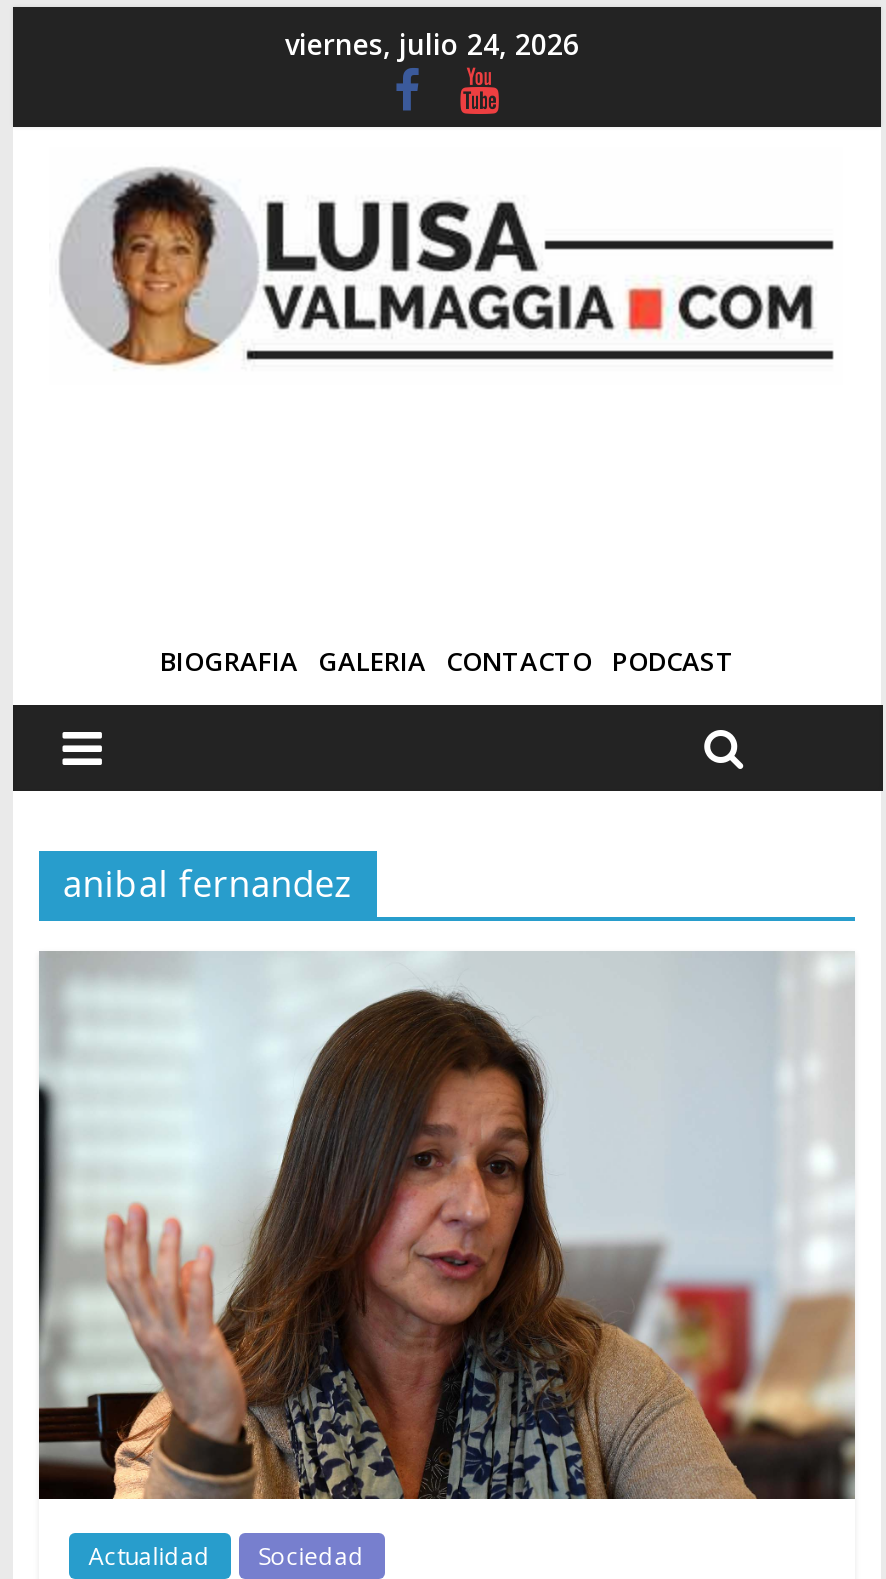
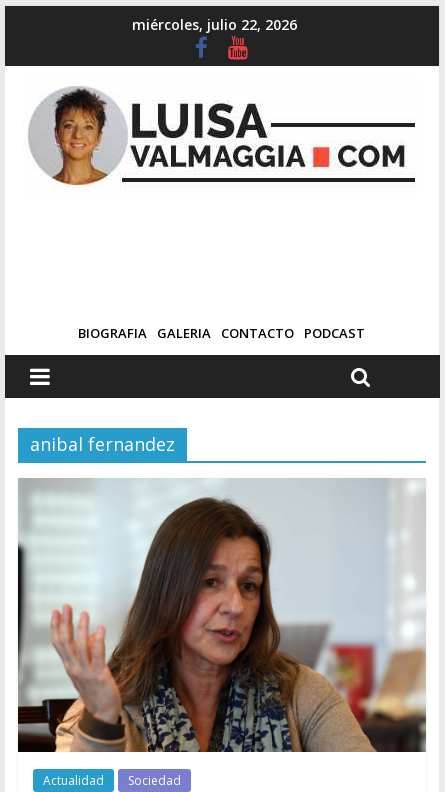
[285,25,579,63] viernes, julio 24, 2026 -> [132,15,297,34] miércoles, julio 22, 2026

